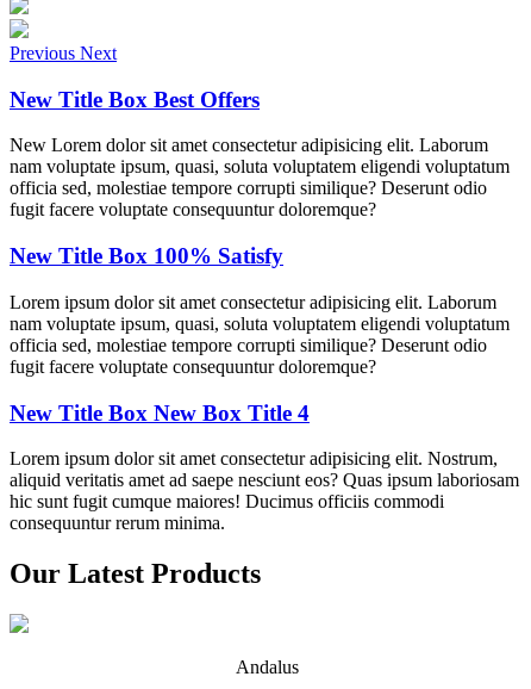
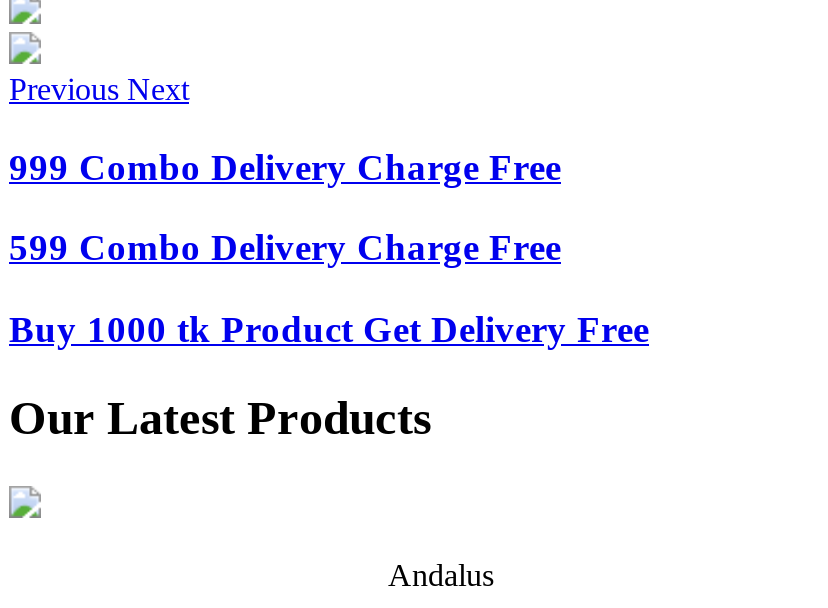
[10,87,519,533] New Title Box Best Offers | New Lorem dolor sit amet consectetur adipisicing elit. Laborum | nam voluptate ipsum, quasi, soluta voluptatem eligendi voluptatum | officia sed, molestiae tempore corrupti similique? Deserunt odio | fugit facere voluptate consequuntur doloremque? | New Title Box 100% Satisfy | Lorem ipsum dolor sit amet consectetur adipisicing elit. Laborum | nam voluptate ipsum, quasi, soluta voluptatem eligendi voluptatum | officia sed, molestiae tempore corrupti similique? Deserunt odio | fugit facere voluptate consequuntur doloremque? | New Title Box New Box Title 4 | Lorem ipsum dolor sit amet consectetur adipisicing elit. Nostrum, | aliquid veritatis amet ad saepe nesciunt eos? Quas ipsum laboriosam | hic sunt fugit cumque maiores! Ducimus officiis commodi | consequuntur rerum minima. -> [9,145,649,350] 999 Combo Delivery Charge Free | 599 Combo Delivery Charge Free | Buy 1000 tk Product Get Delivery Free

